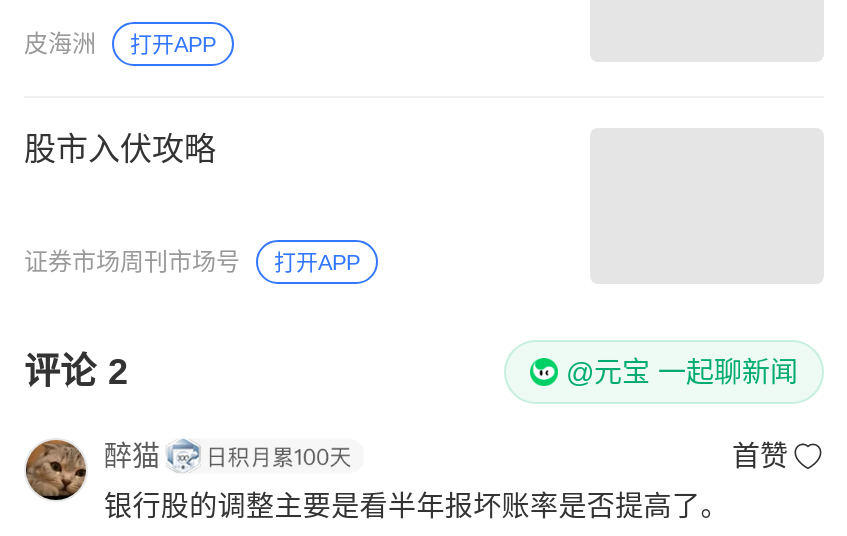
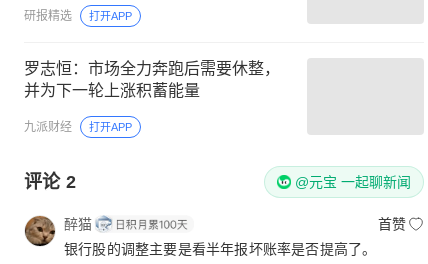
[24,31,96,59] 皮海洲 -> [24,9,72,23] 研报精选
[24,133,216,167] 股市入伏攻略 -> [24,60,280,99] 罗志恒：市场全力奔跑后需要休整， | 并为下一轮上涨积蓄能量
[24,248,240,276] 证券市场周刊市场号 -> [24,120,72,134] 九派财经

